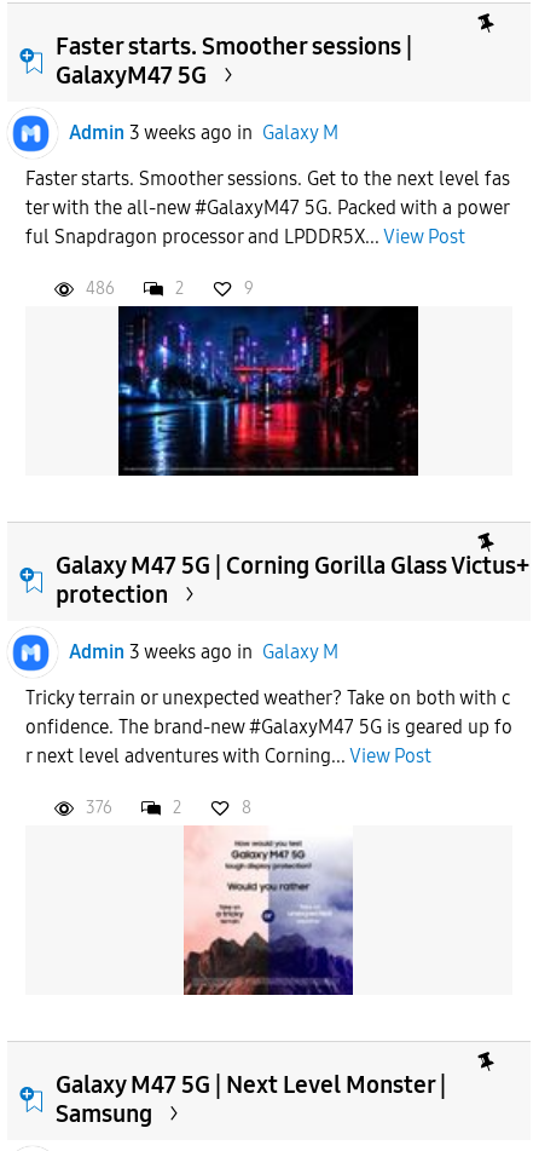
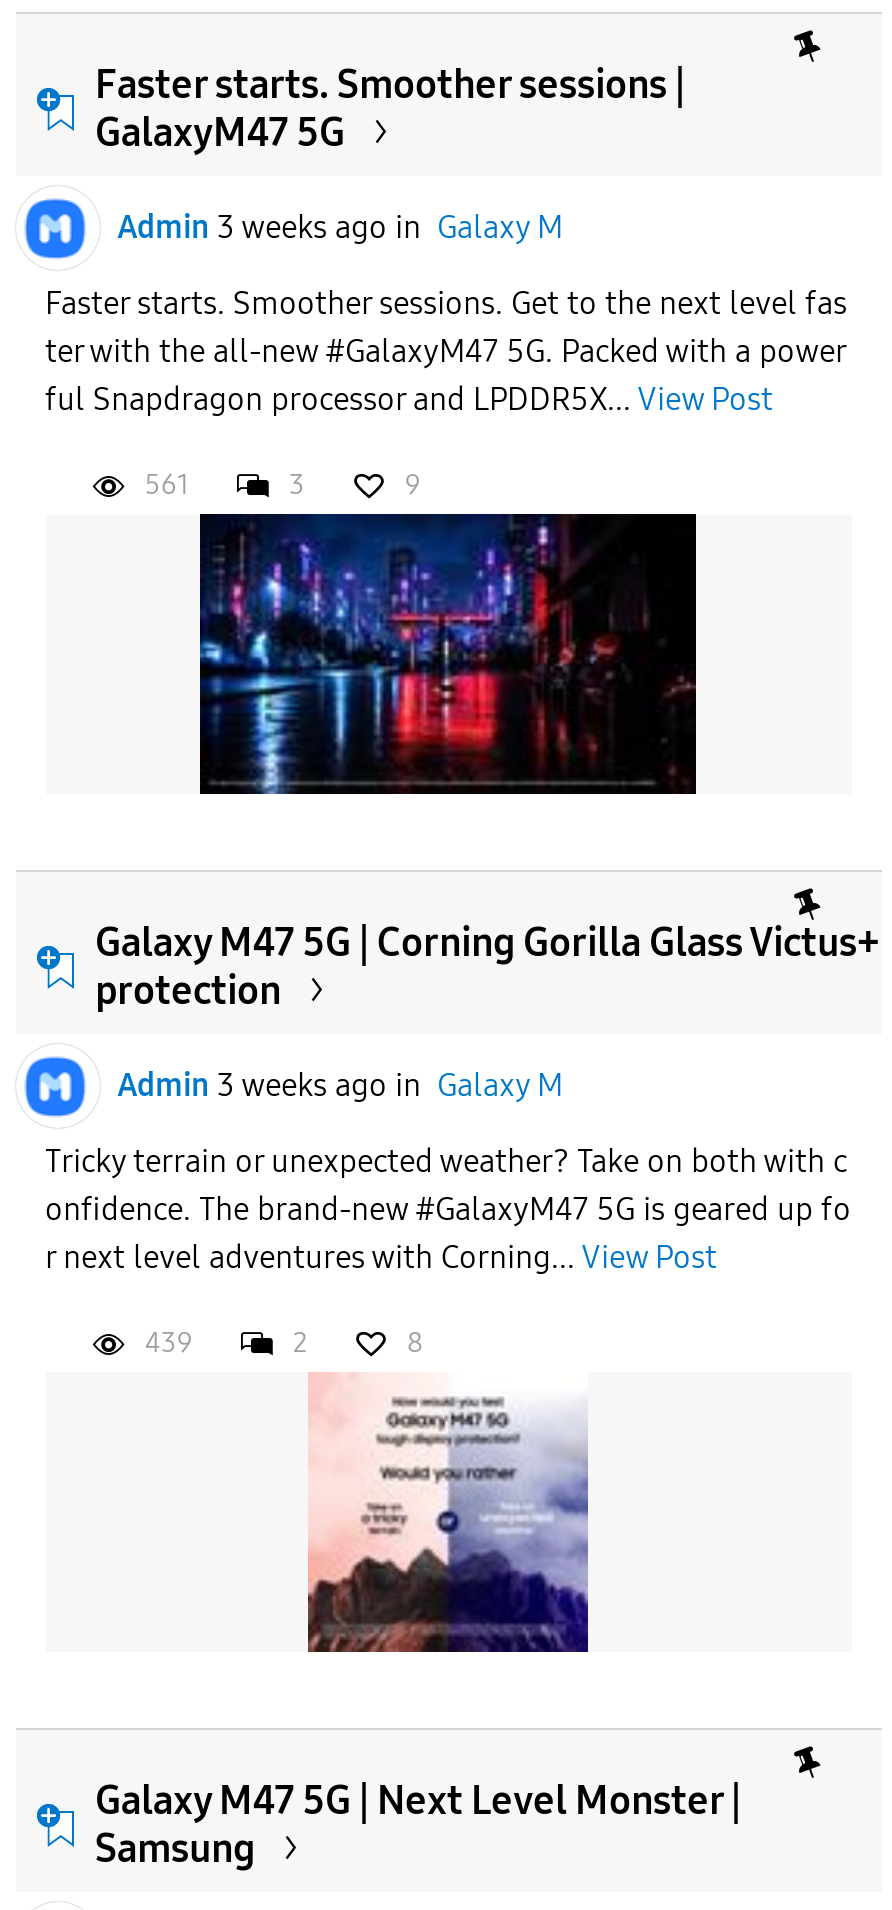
[85,278,114,299] 486 -> [145,468,189,502] 561
[175,278,183,299] 2 -> [289,468,305,502] 3
[85,798,112,818] 376 -> [145,1326,193,1360] 439

